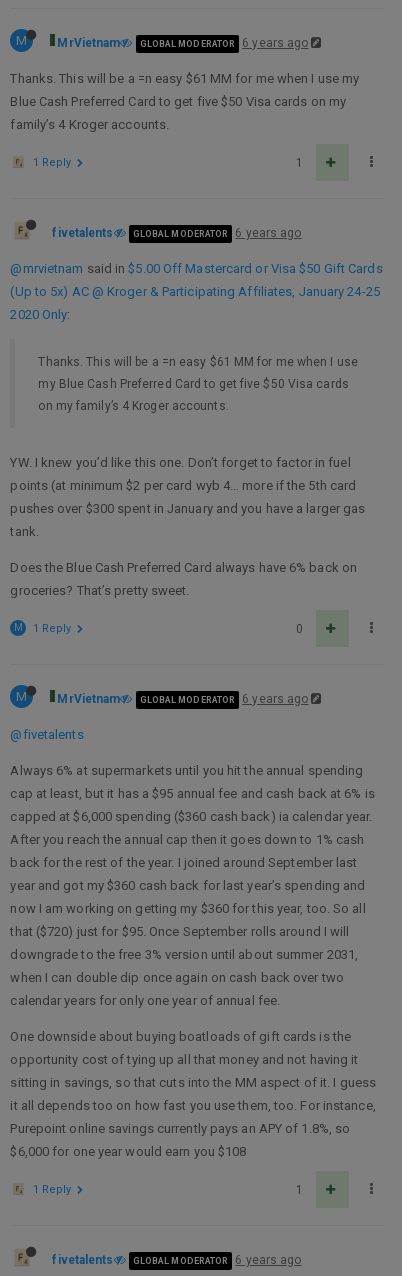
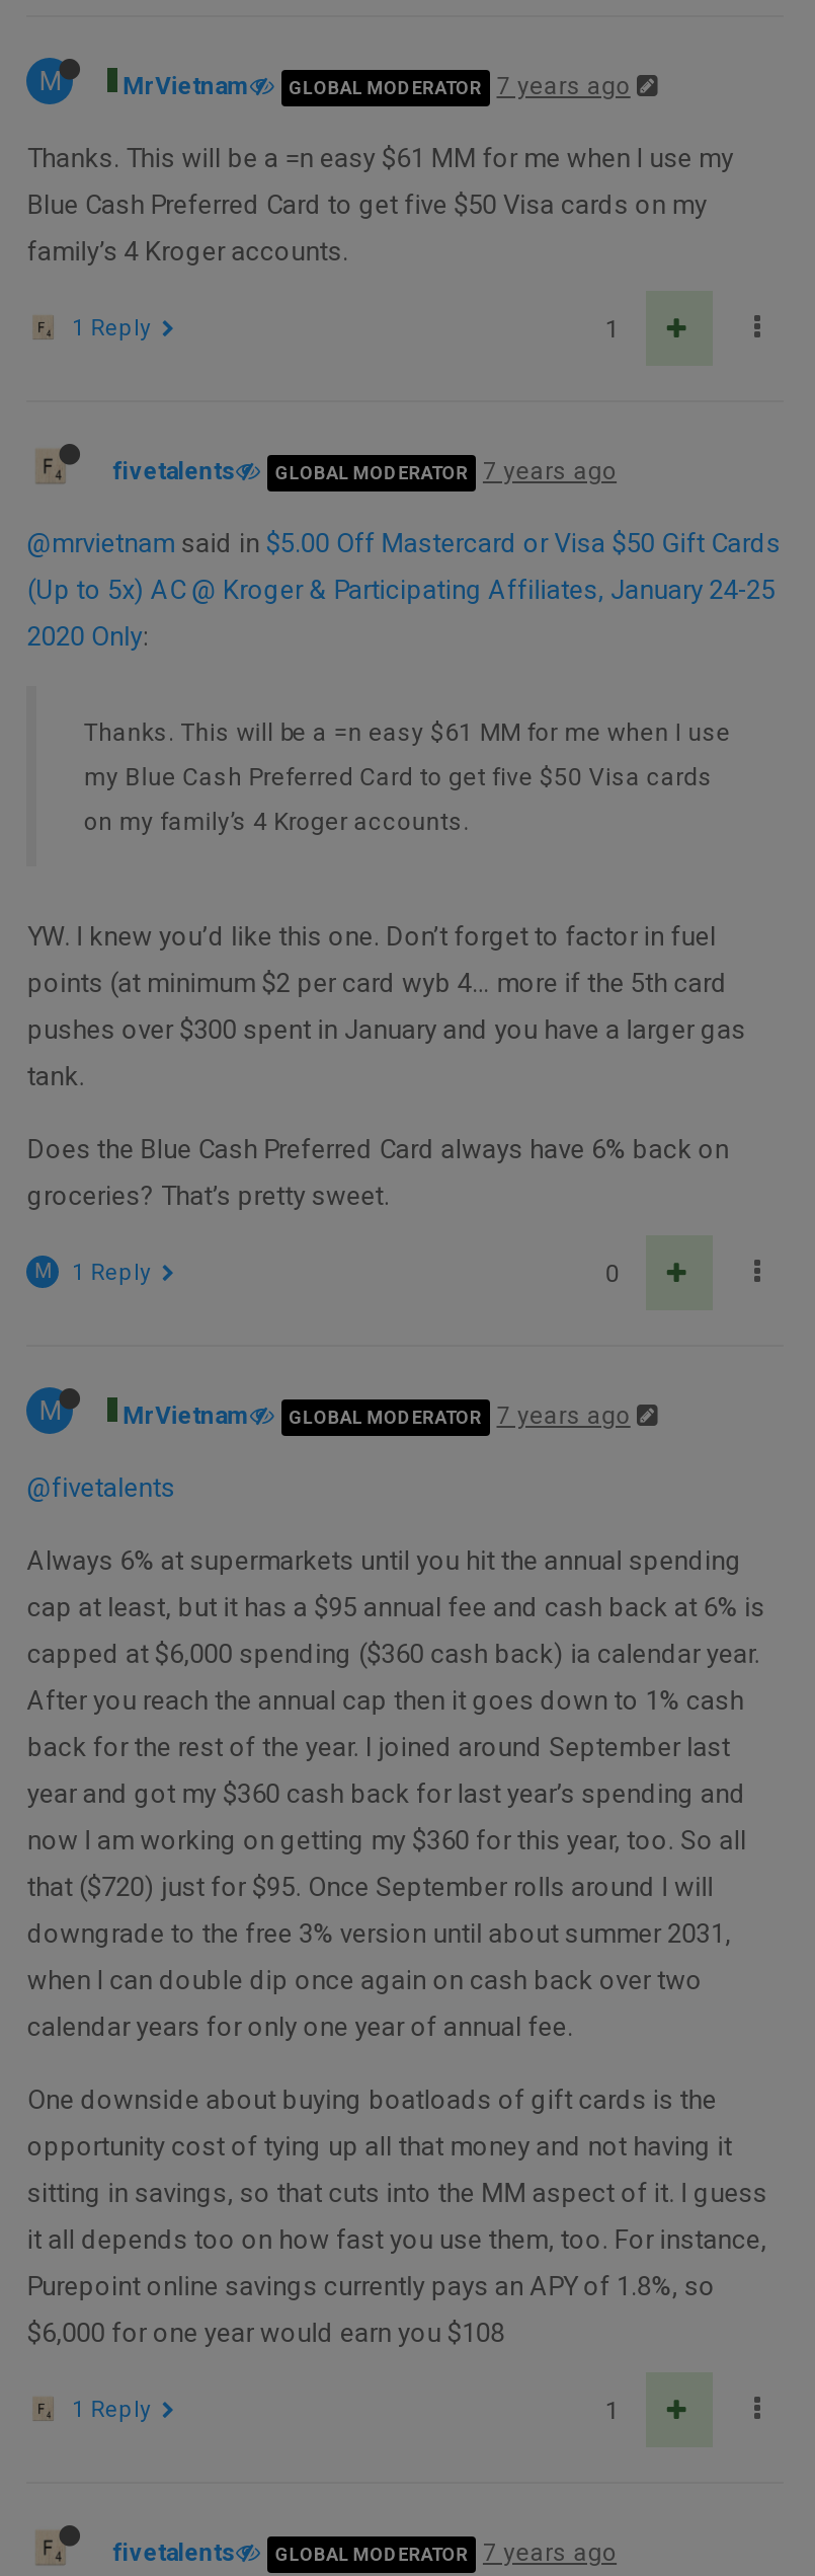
[57,36,308,50] MrVietnam GLOBAL MODERATOR 6 years ago -> [122,72,631,100] MrVietnam GLOBAL MODERATOR 7 years ago
[52,226,302,240] fivetalents GLOBAL MODERATOR 6 years ago -> [112,457,617,485] fivetalents GLOBAL MODERATOR 7 years ago
[57,692,308,706] MrVietnam GLOBAL MODERATOR 6 years ago -> [122,1401,631,1430] MrVietnam GLOBAL MODERATOR 7 years ago
[52,1253,302,1267] fivetalents GLOBAL MODERATOR 6 years ago -> [112,2539,617,2567] fivetalents GLOBAL MODERATOR 7 years ago

